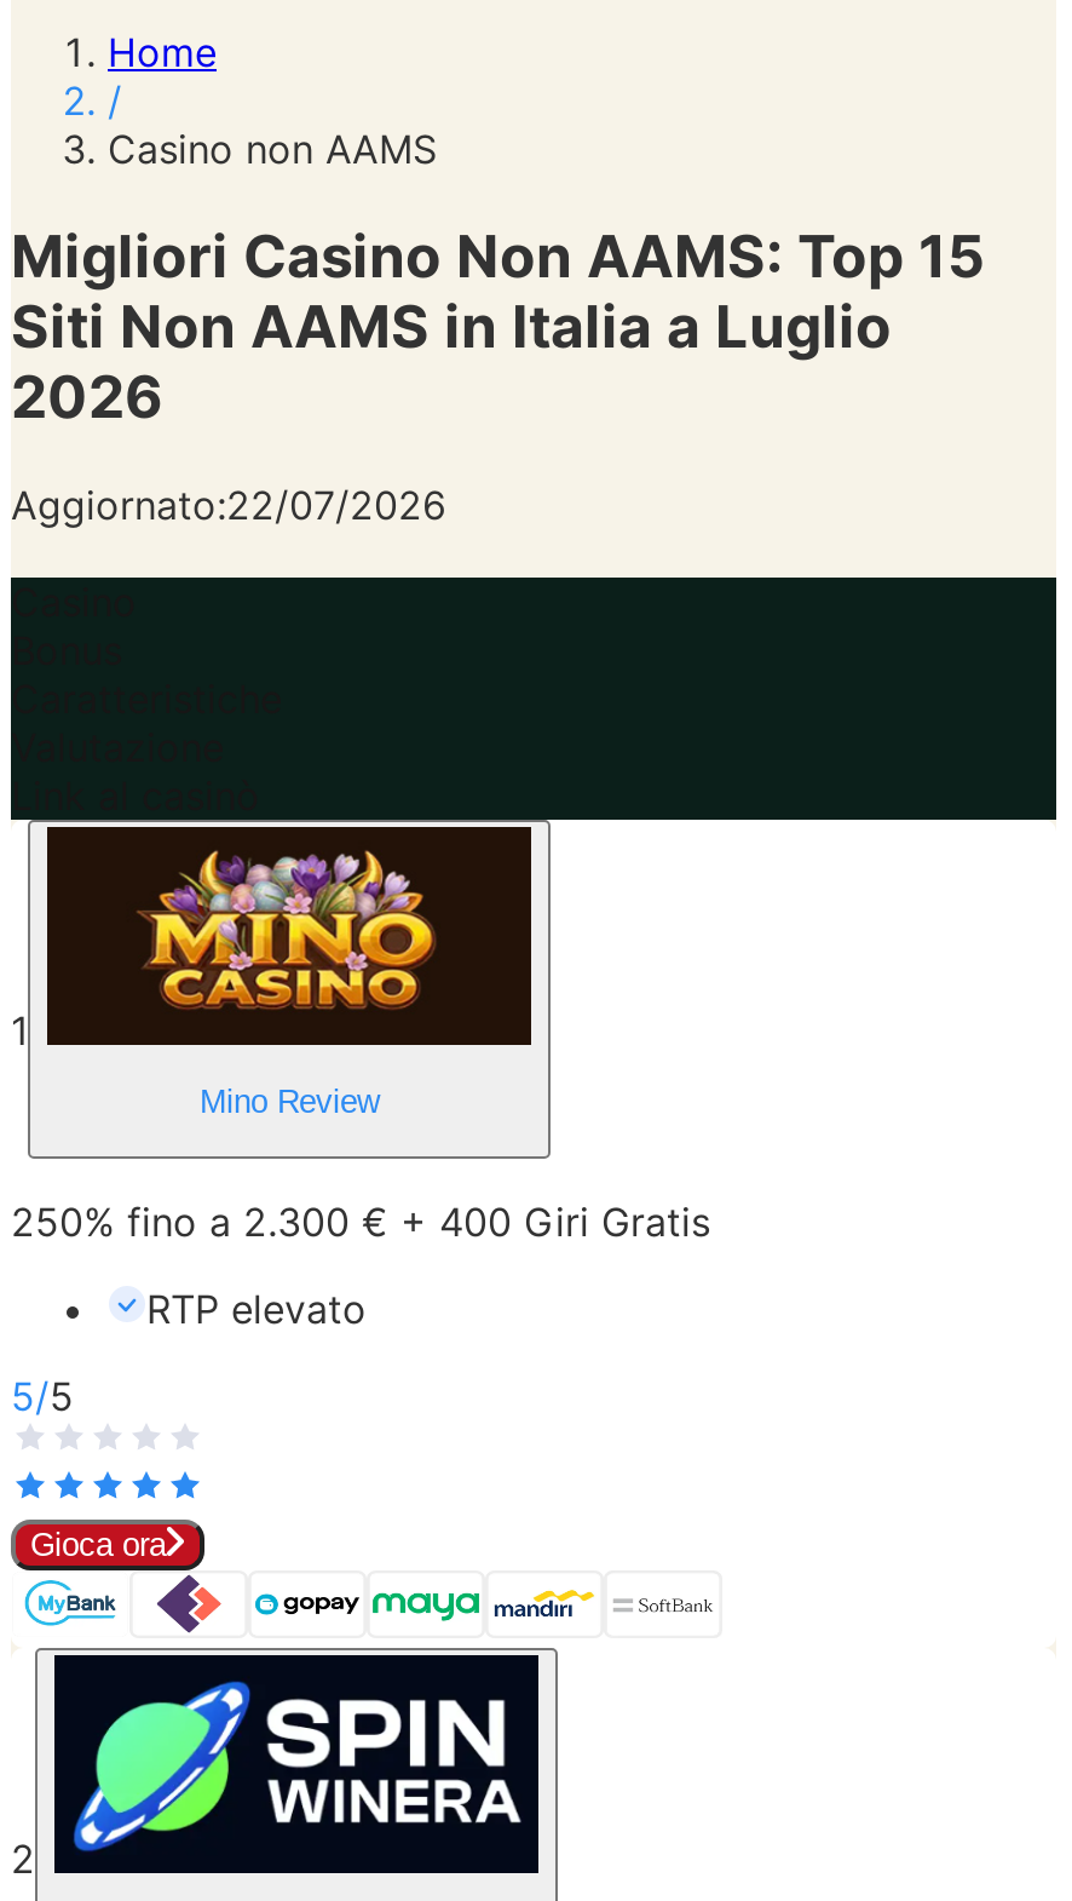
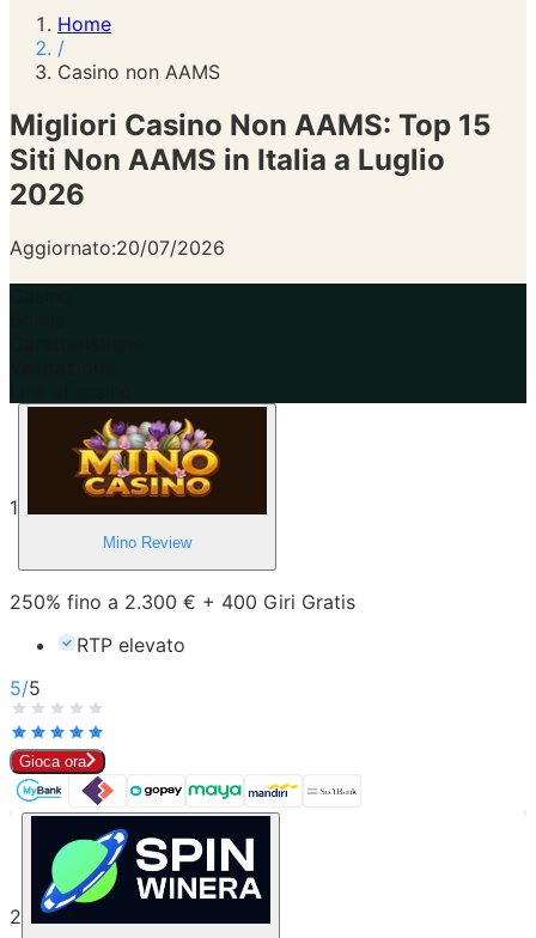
[11,480,446,529] Aggiornato:22/07/2026 -> [10,235,225,259] Aggiornato:20/07/2026

